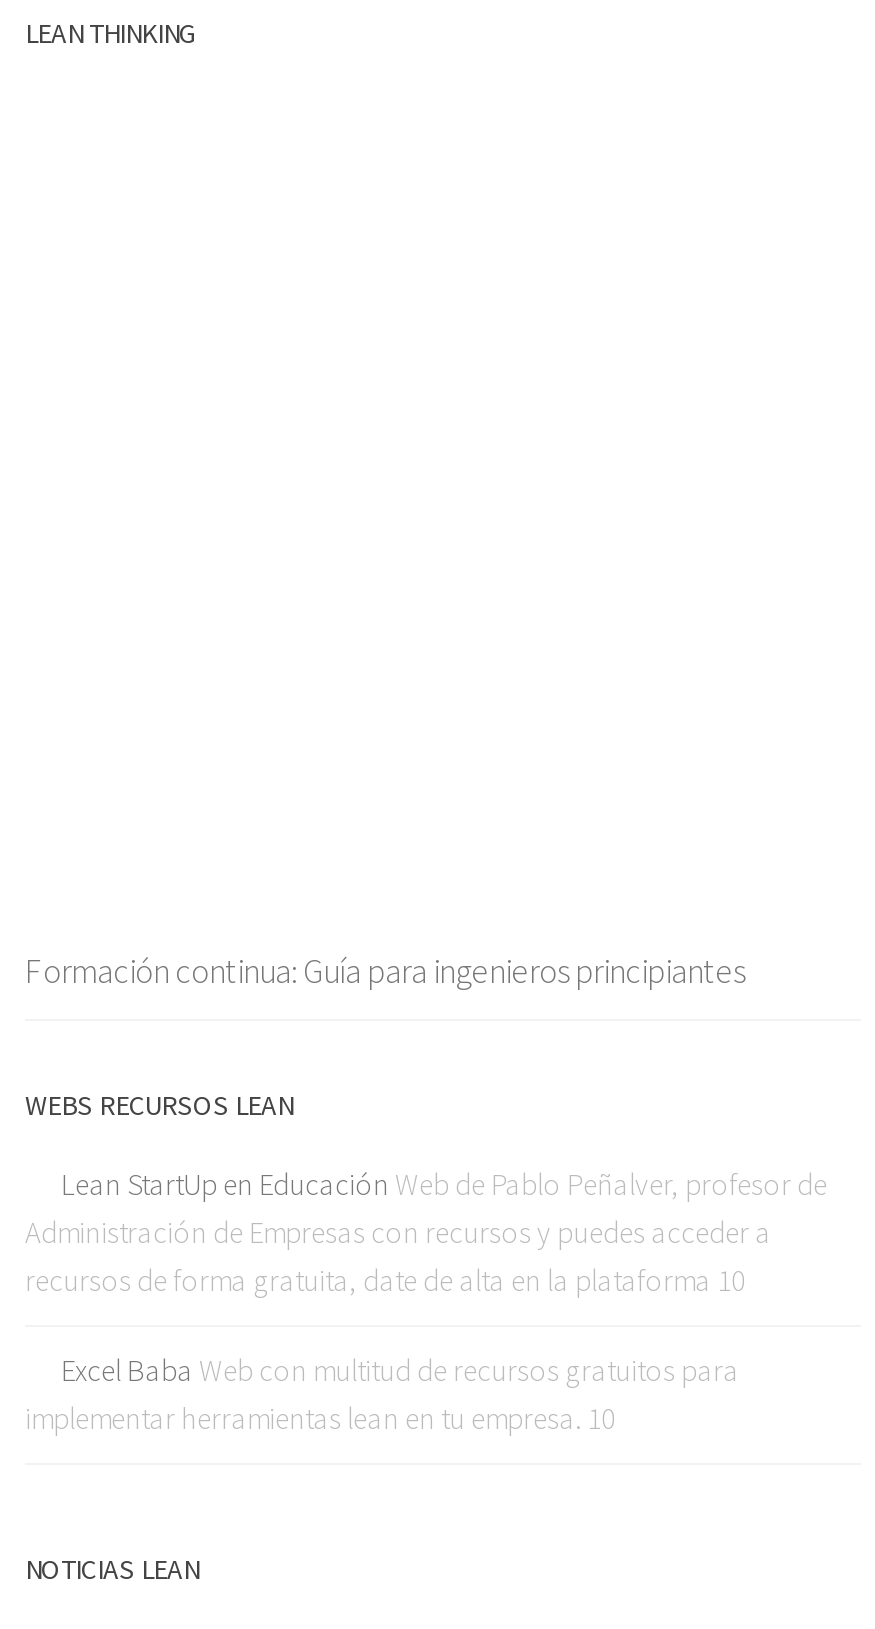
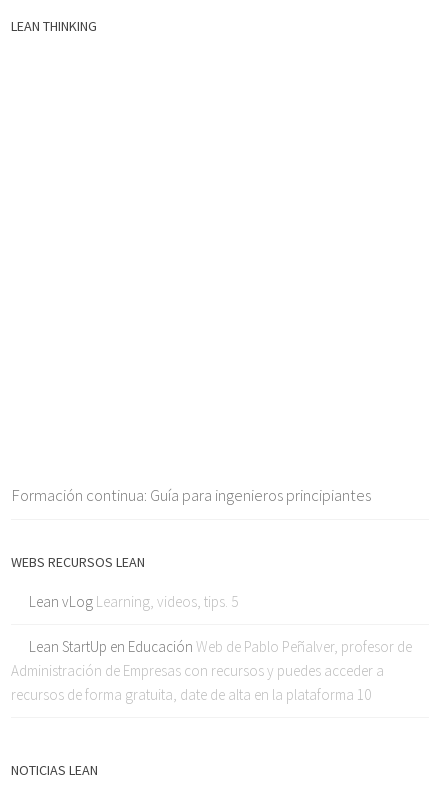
none -> [29,592,238,611] Lean vLog Learning, videos, tips. 5
moved [25,1166,827,1300] -> [11,637,412,704]: Lean StartUp en Educación Web de Pablo Peñalver, profesor de | Administración de Empresas con recursos y puedes acceder a | recursos de forma gratuita, date de alta en la plataforma 10
[25,1352,739,1438] Excel Baba Web con multitud de recursos gratuitos para | implementar herramientas lean en tu empresa. 10 -> none

